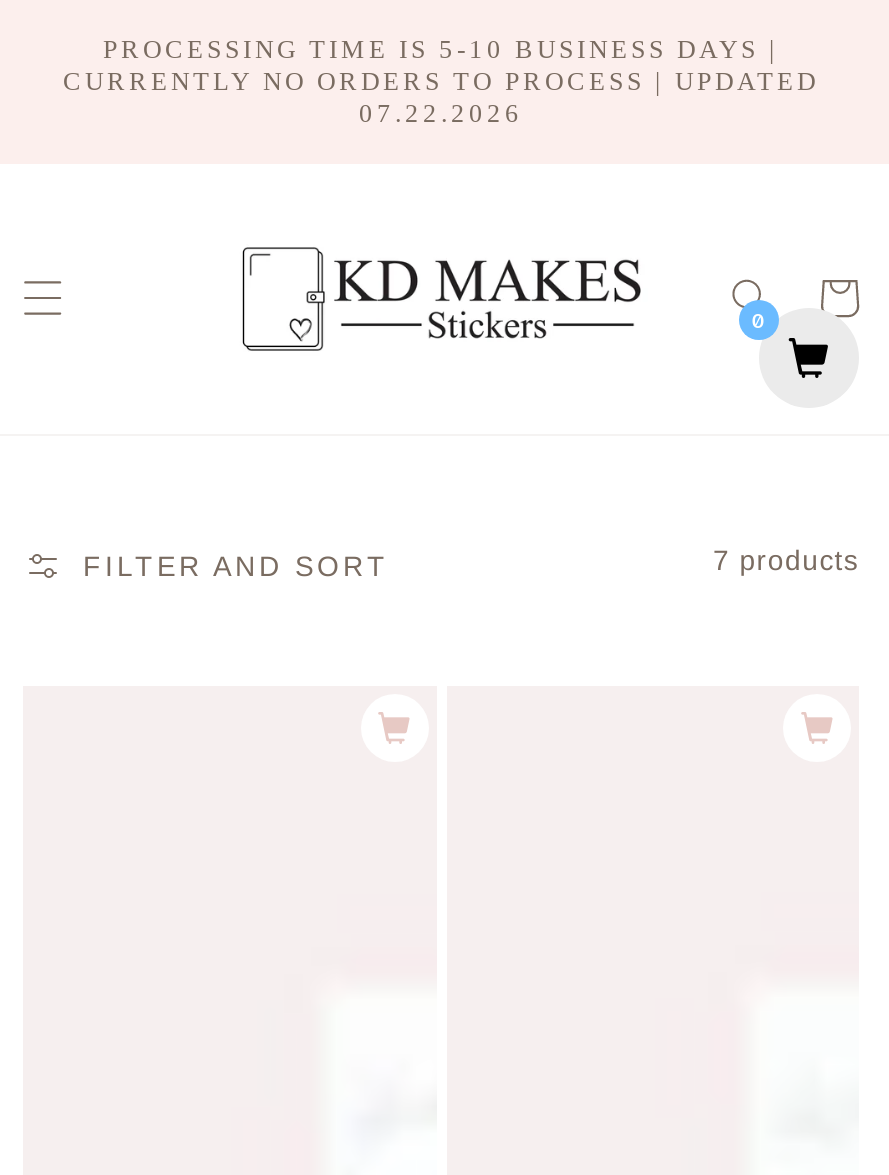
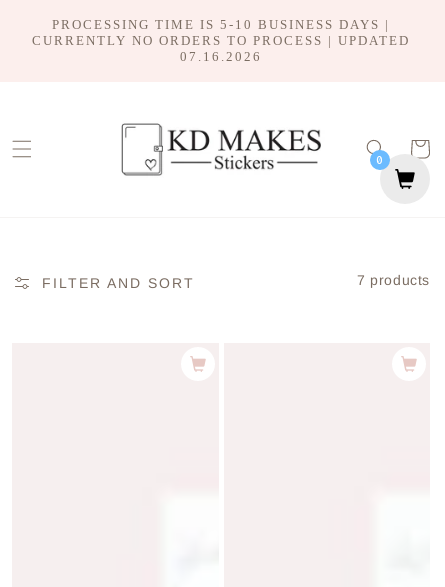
[359,98,523,128] 07.22.2026 -> [180,49,262,64] 07.16.2026

